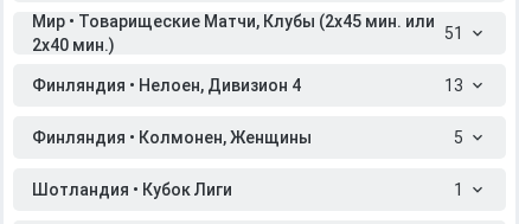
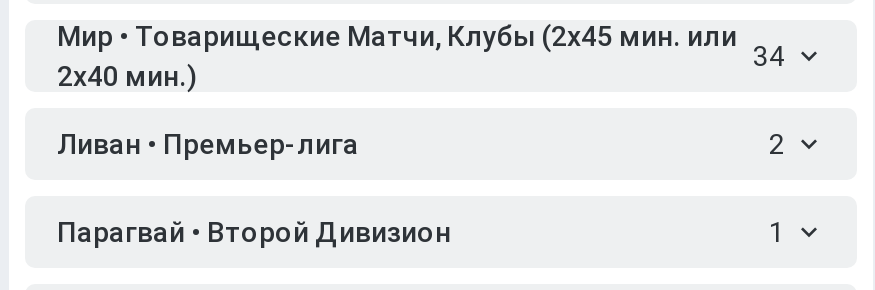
[32,24,463,199] 51 | Финляндия • Нелоен, Дивизион 4 | 13 | Финляндия • Колмонен, Женщины | 5 | Шотландия • Кубок Лиги -> [57,40,785,248] 34 | Ливан • Премьер-лига | 2 | Парагвай • Второй Дивизион

